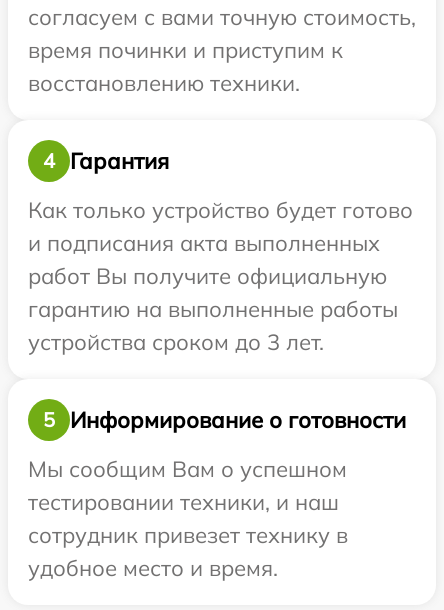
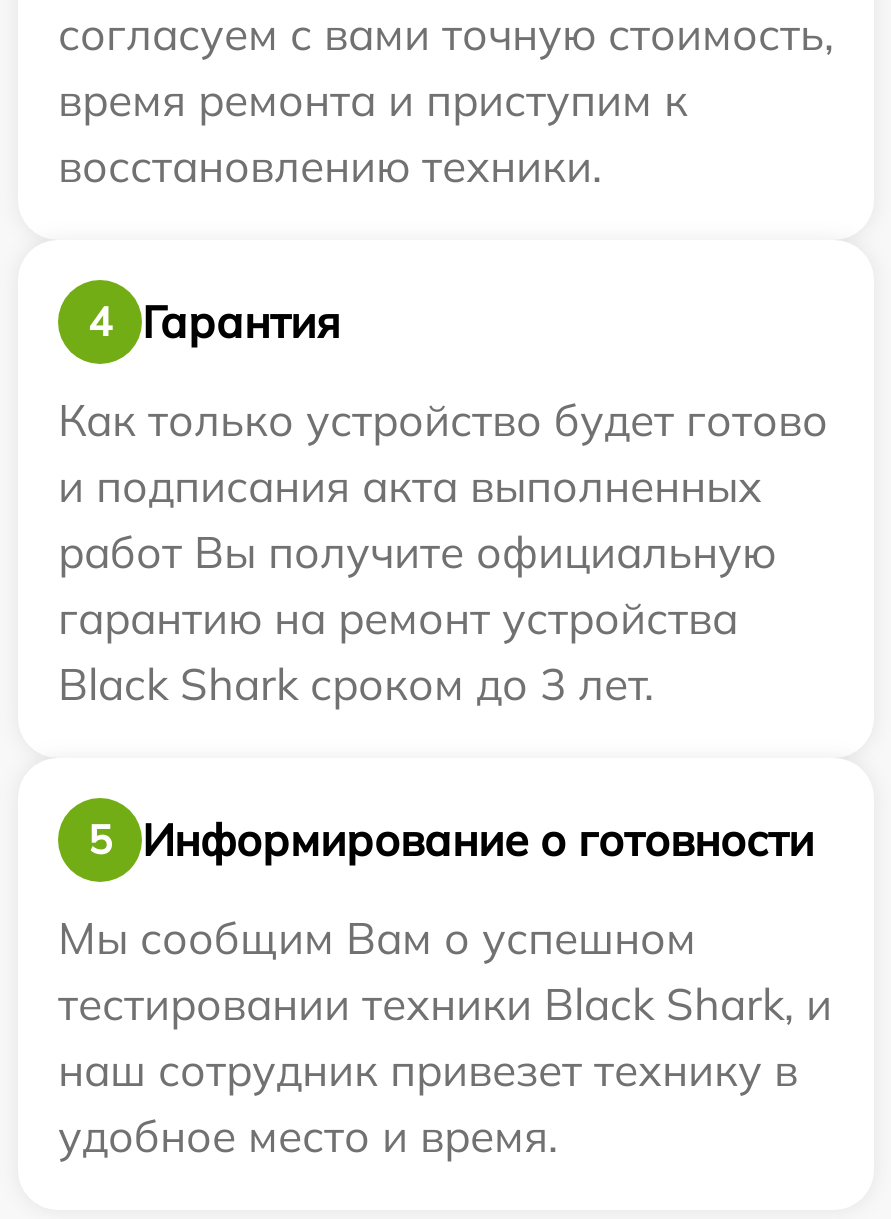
[28,36,343,64] время починки и приступим к -> [58,72,688,128] время ремонта и приступим к
[28,295,398,356] гарантию на выполненные работы | устройства сроком до 3 лет. -> [58,590,738,712] гарантию на ремонт устройства | Black Shark сроком до 3 лет.
[28,488,348,549] тестировании техники, и наш | сотрудник привезет технику в -> [58,976,832,1098] тестировании техники Black Shark, и | наш сотрудник привезет технику в

